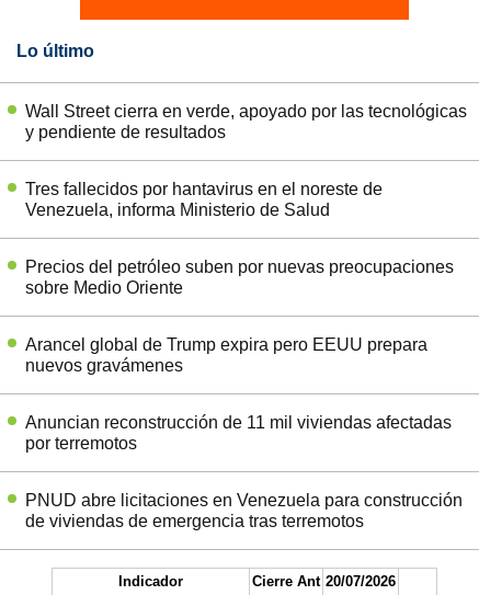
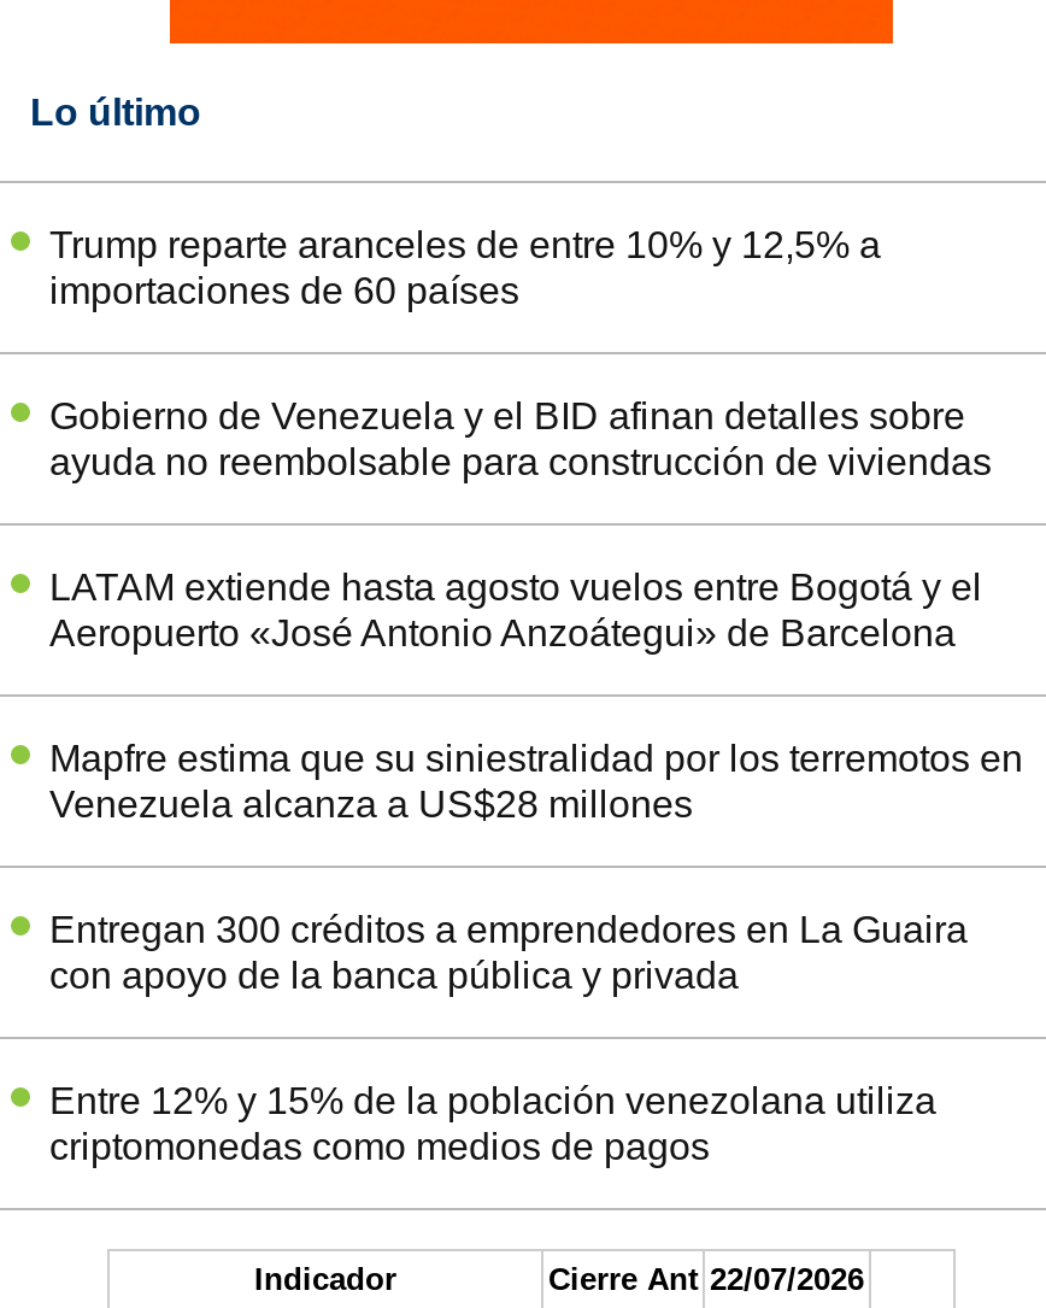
[25,102,467,141] Wall Street cierra en verde, apoyado por las tecnológicas | y pendiente de resultados -> [49,224,881,311] Trump reparte aranceles de entre 10% y 12,5% a | importaciones de 60 países
[25,180,383,219] Tres fallecidos por hantavirus en el noreste de | Venezuela, informa Ministerio de Salud -> [49,395,992,482] Gobierno de Venezuela y el BID afinan detalles sobre | ayuda no reembolsable para construcción de viviendas
[25,257,454,297] Precios del petróleo suben por nuevas preocupaciones | sobre Medio Oriente -> [49,566,982,653] LATAM extiende hasta agosto vuelos entre Bogotá y el | Aeropuerto «José Antonio Anzoátegui» de Barcelona
[25,335,427,375] Arancel global de Trump expira pero EEUU prepara | nuevos gravámenes -> [49,738,1023,824] Mapfre estima que su siniestralidad por los terremotos en | Venezuela alcanza a US$28 millones
[25,413,452,452] Anuncian reconstrucción de 11 mil viviendas afectadas | por terremotos -> [49,909,968,996] Entregan 300 créditos a emprendedores en La Guaira | con apoyo de la banca pública y privada
[25,491,463,530] PNUD abre licitaciones en Venezuela para construcción | de viviendas de emergencia tras terremotos -> [49,1080,936,1167] Entre 12% y 15% de la población venezolana utiliza | criptomonedas como medios de pagos
[252,573,396,589] Cierre Ant 20/07/2026 -> [548,1261,864,1297] Cierre Ant 22/07/2026

